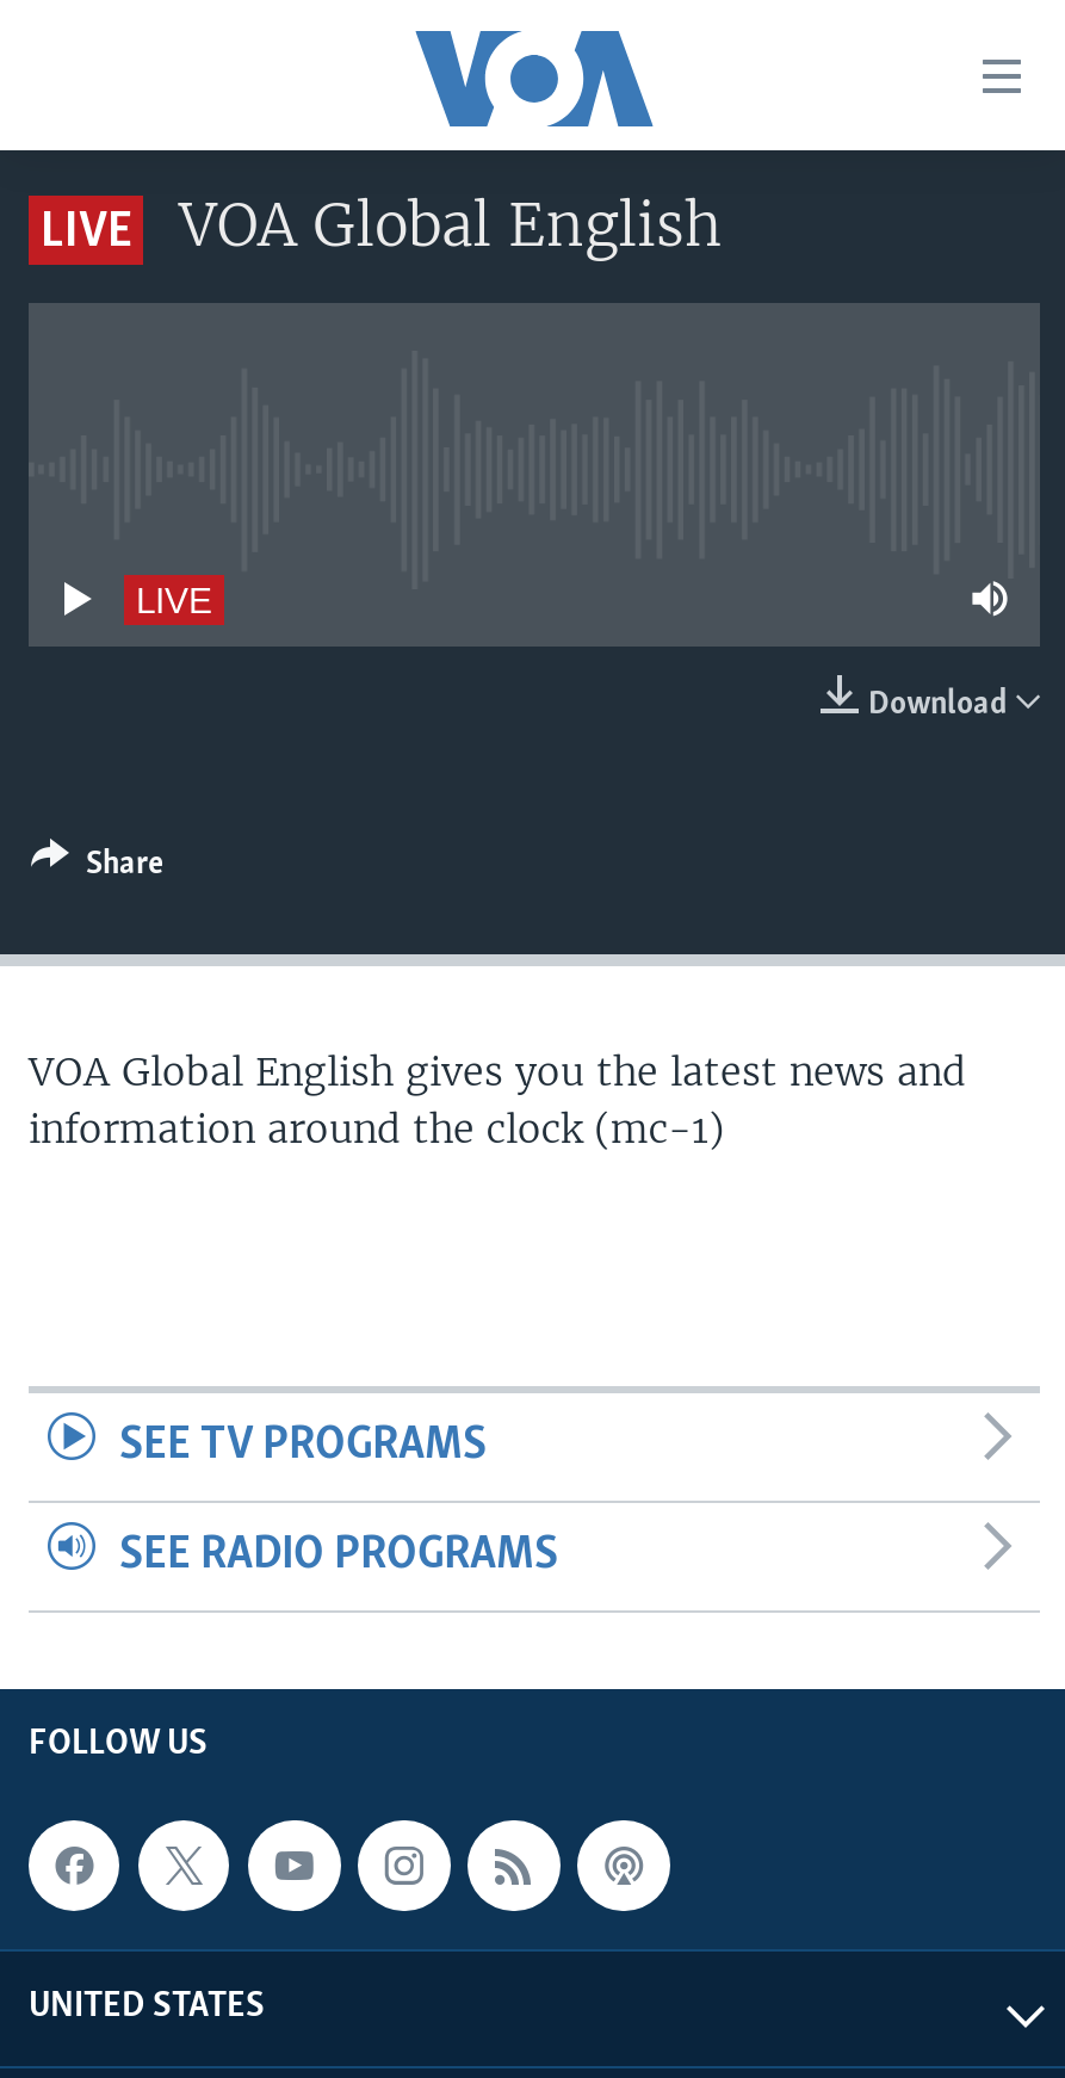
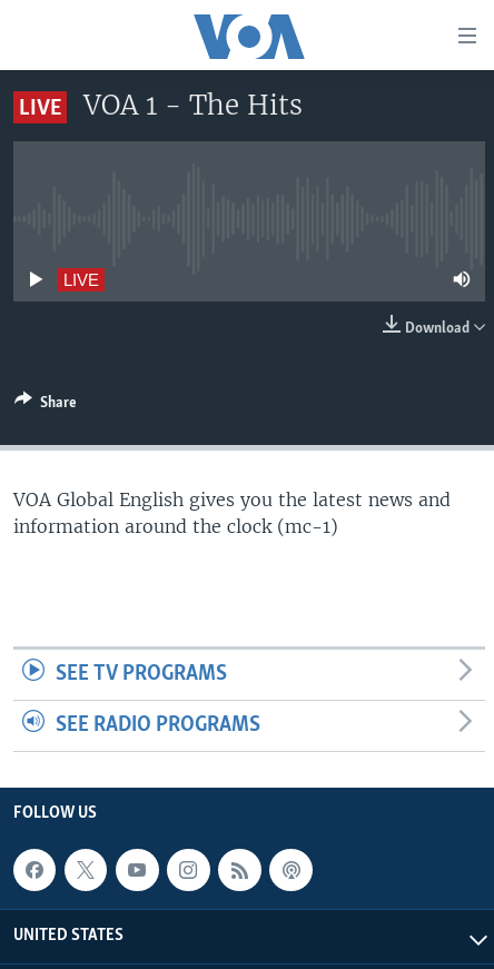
[179,188,723,262] VOA Global English -> [83,88,303,122] VOA 1 - The Hits

